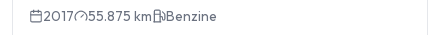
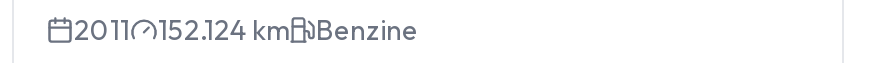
[43,7,152,25] 2017 | 55.875 km -> [74,11,288,47] 2011 | 152.124 km

